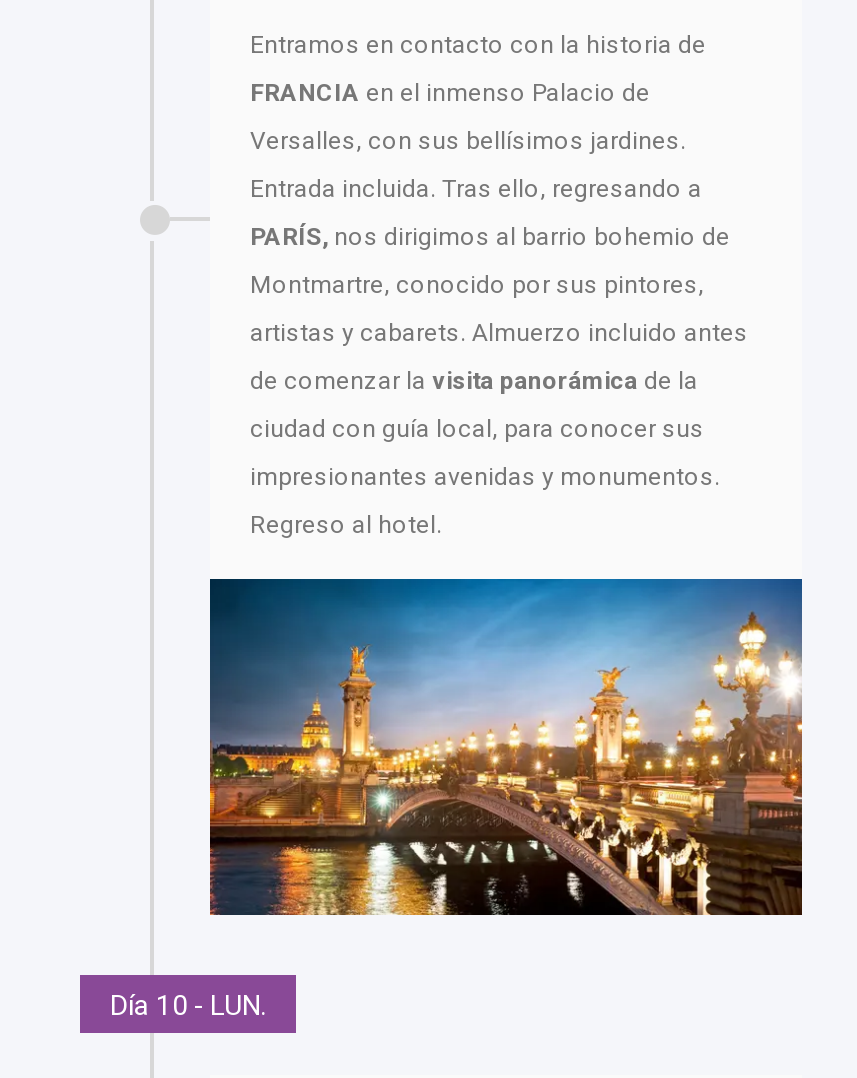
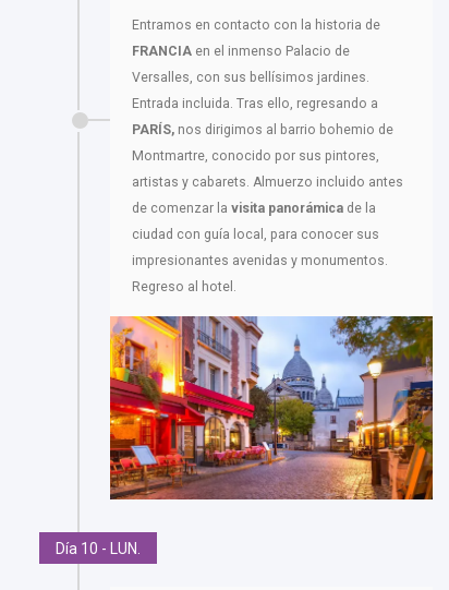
[208,577,804,917] [image] -> [109,315,434,501] [image]

